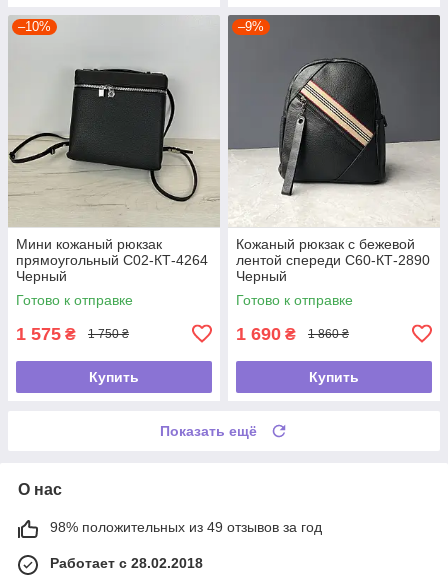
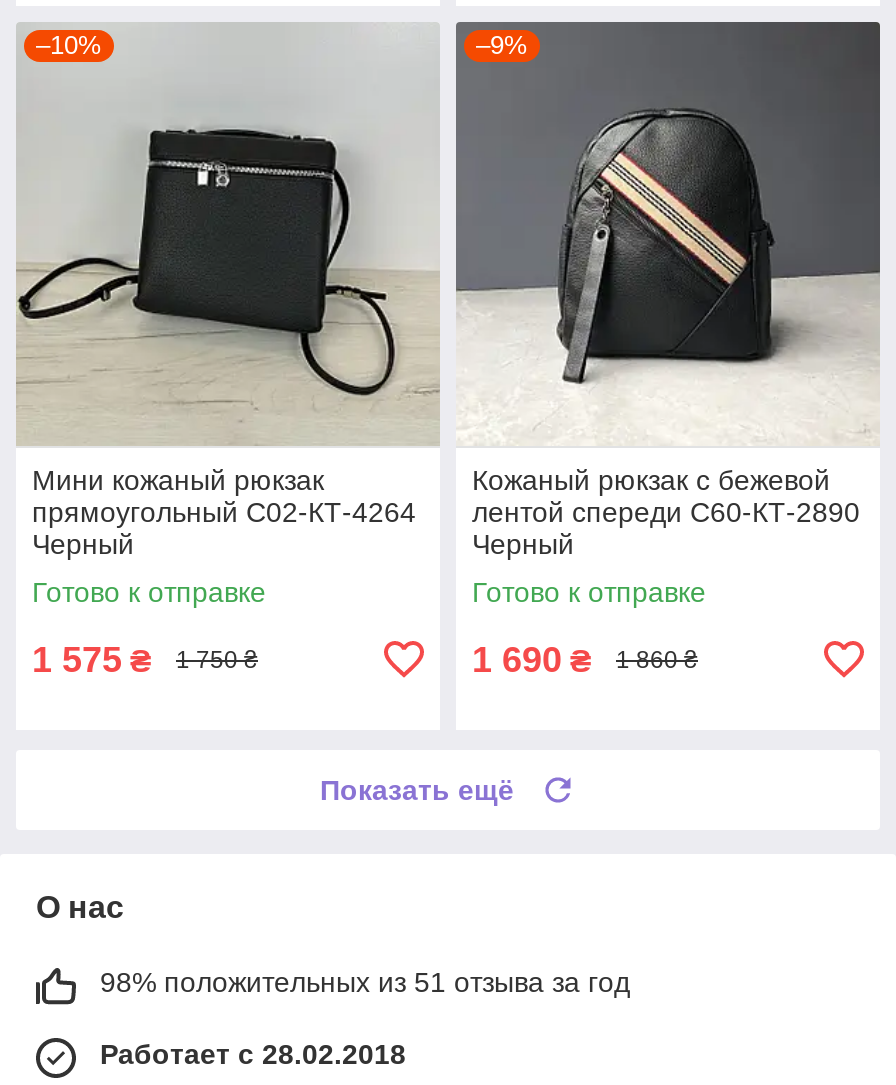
[89,369,139,385] Купить -> none
[309,369,359,385] Купить -> none
[50,519,322,535] 98% положительных из 49 отзывов за год -> [100,966,630,998] 98% положительных из 51 отзыва за год

